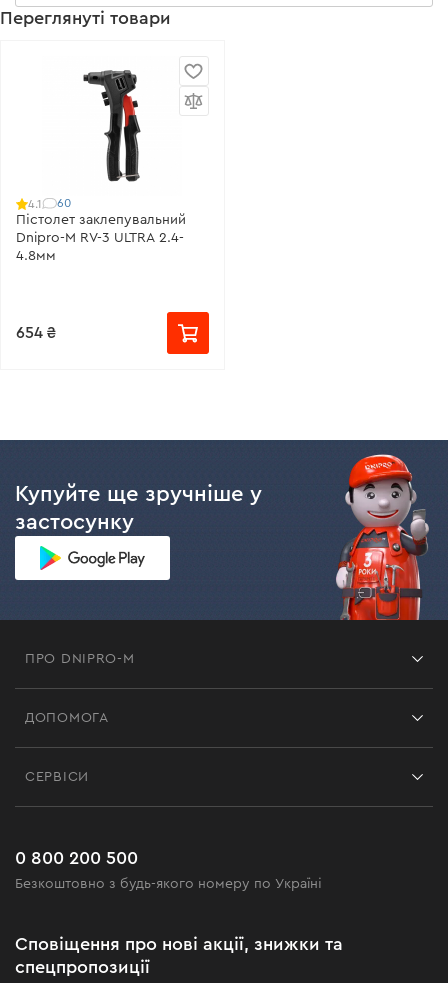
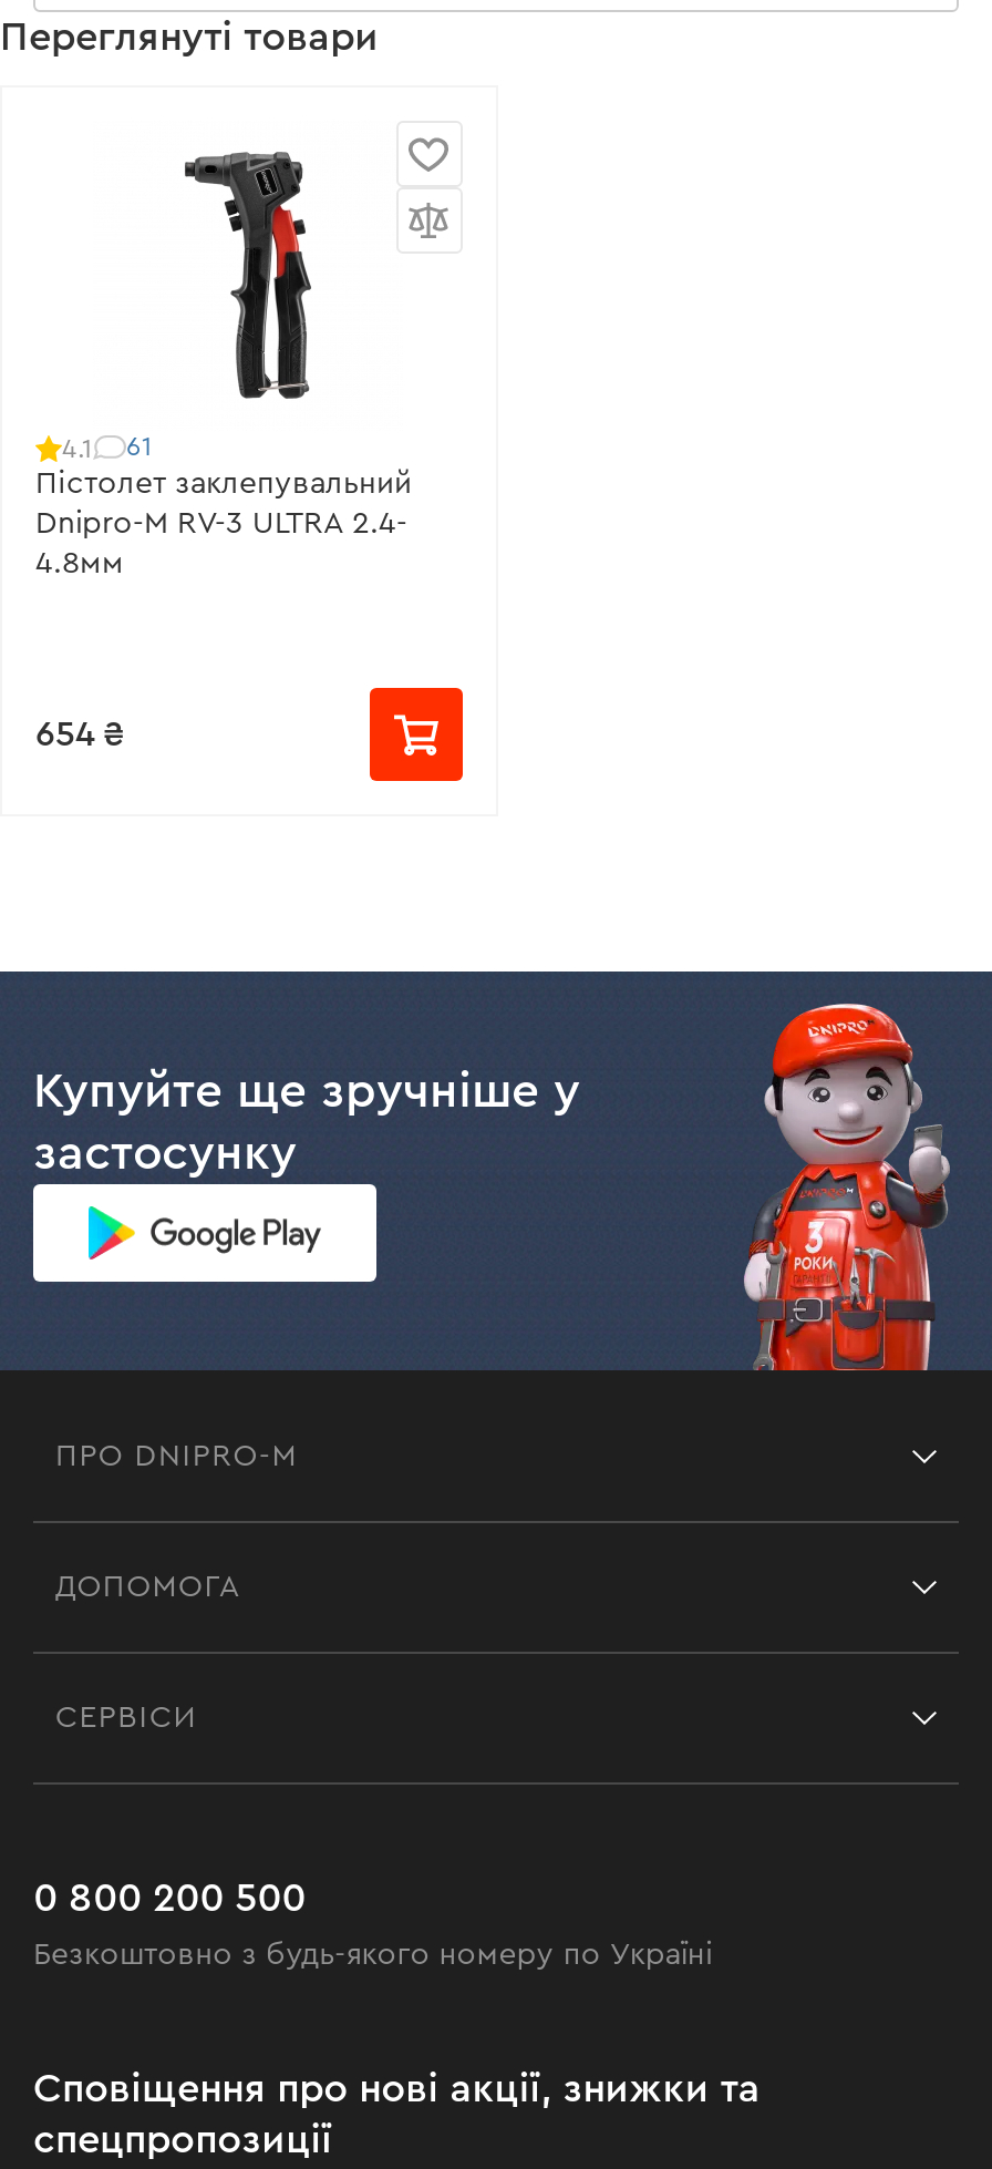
[28,197,71,209] 4.1 60 -> [62,433,153,461] 4.1 61

